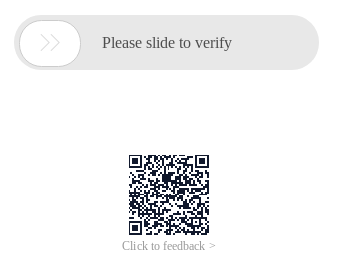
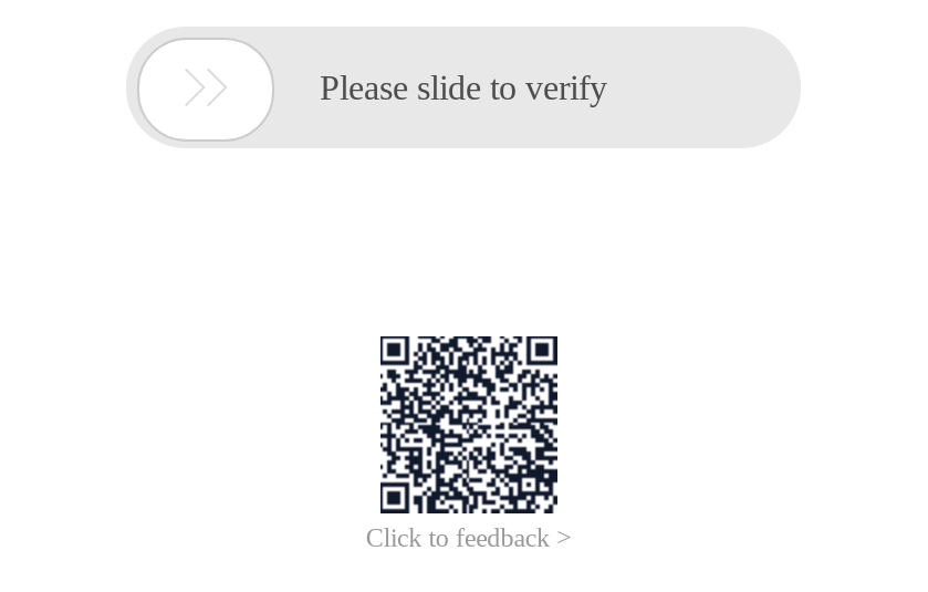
[128,154,210,236] [image] -> [380,334,560,516] [image]

